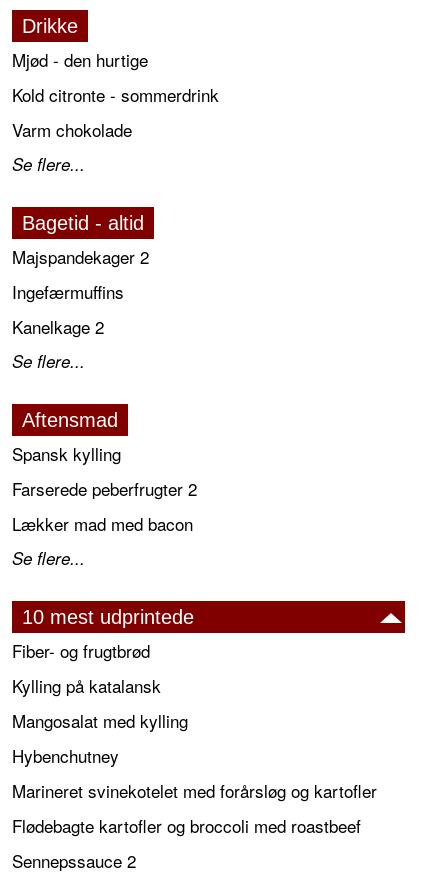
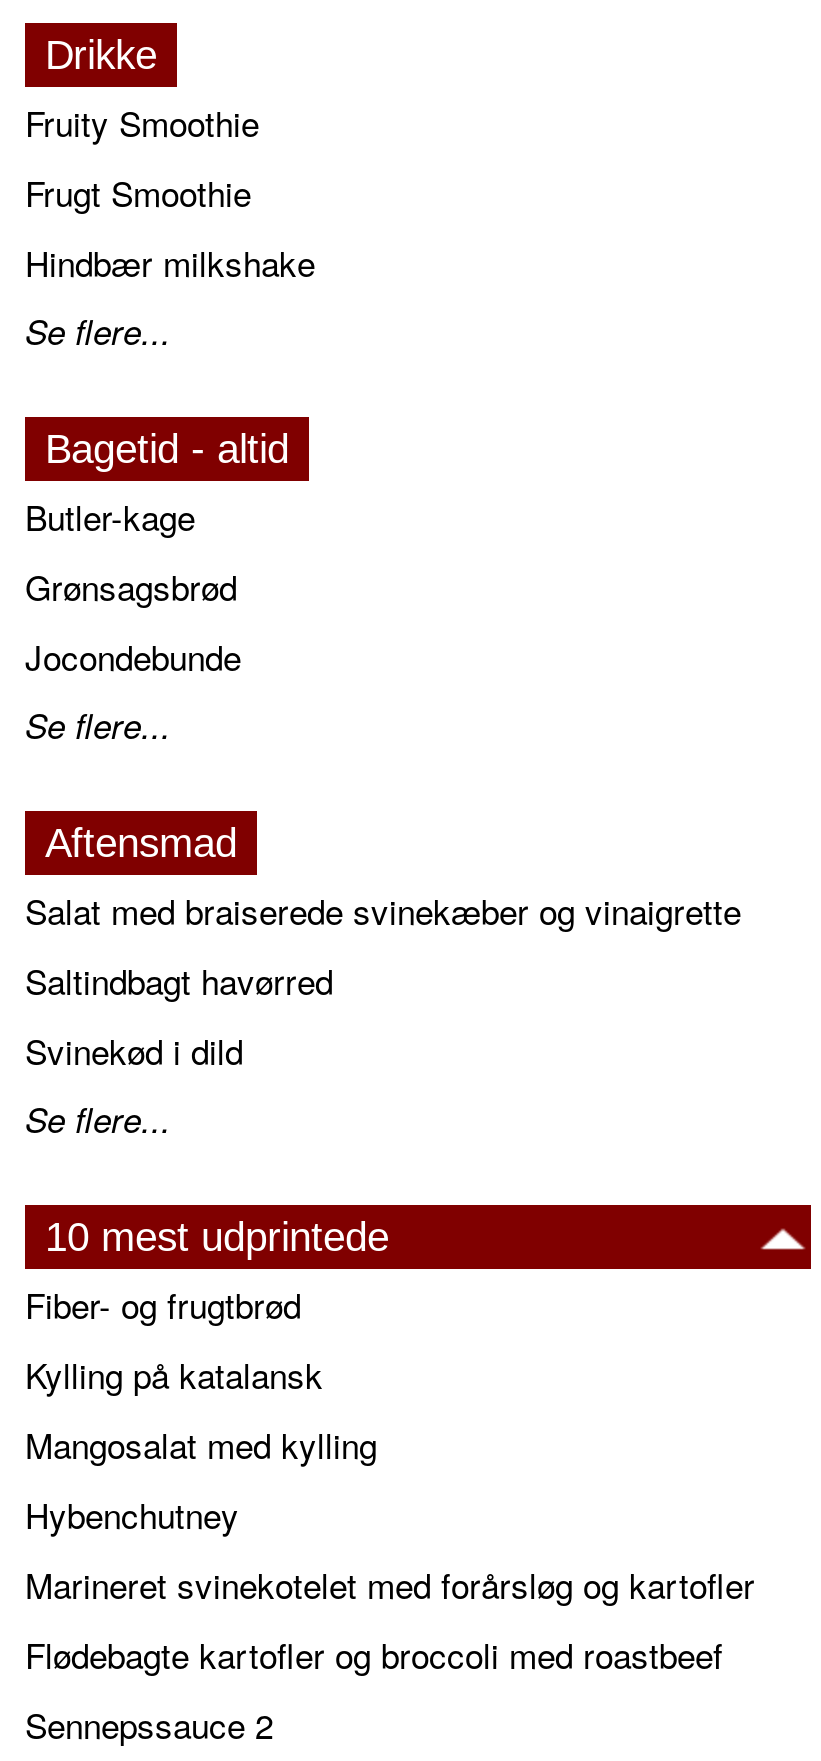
[12,47,219,142] Mjød - den hurtige | Kold citronte - sommerdrink | Varm chokolade -> [25,97,315,287] Fruity Smoothie | Frugt Smoothie | Hindbær milkshake
[12,244,149,339] Majspandekager 2 | Ingefærmuffins | Kanelkage 2 -> [25,491,241,681] Butler-kage | Grønsagsbrød | Jocondebunde
[12,441,197,536] Spansk kylling | Farserede peberfrugter 2 | Lækker mad med bacon -> [25,885,741,1075] Salat med braiserede svinekæber og vinaigrette | Saltindbagt havørred | Svinekød i dild

